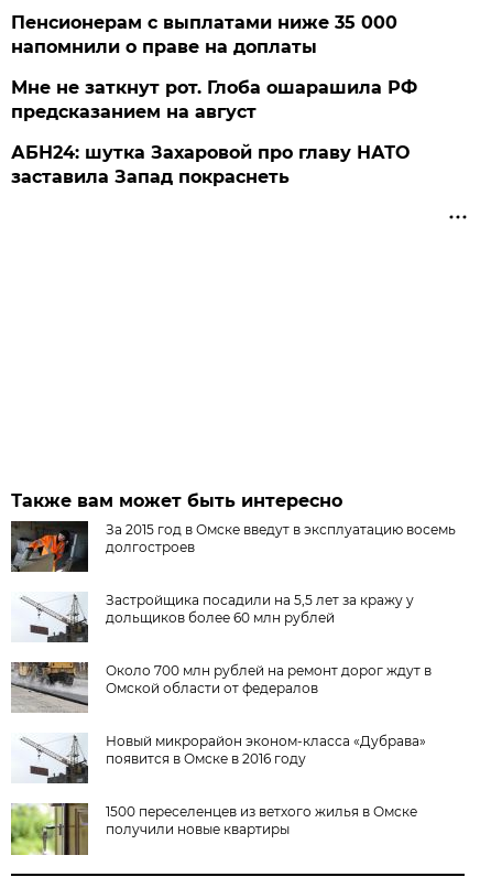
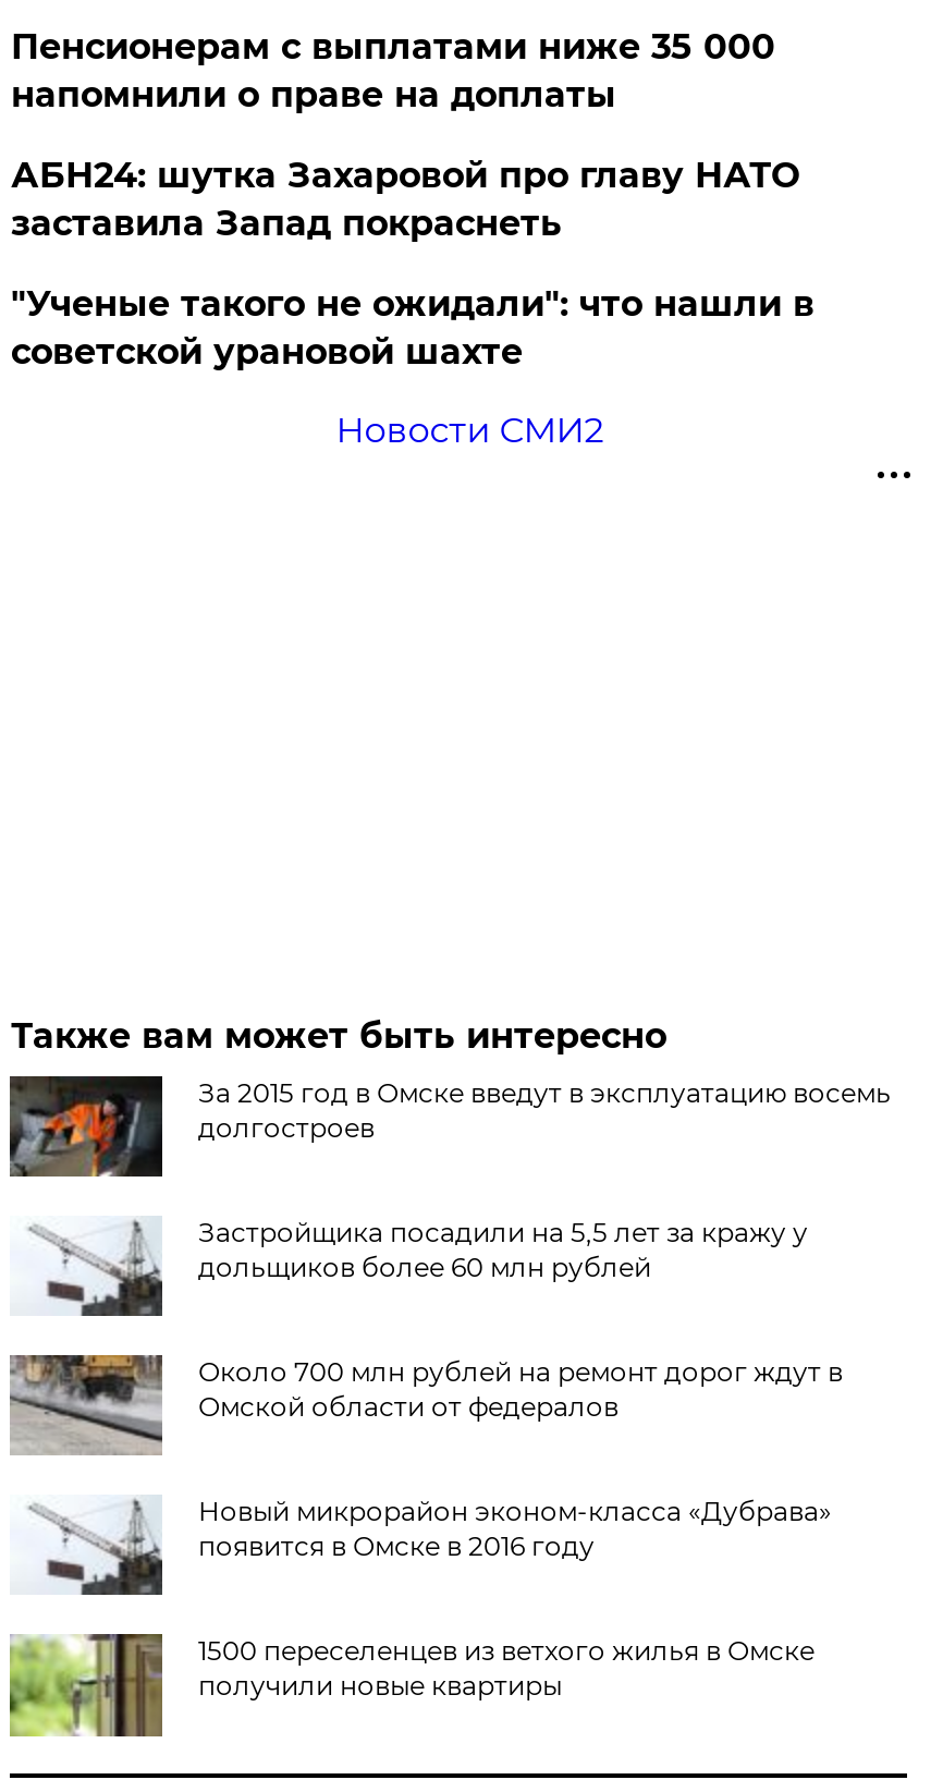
[11,77,418,122] Мне не заткнут рот. Глоба ошарашила РФ | предсказанием на август -> none
moved [11,142,410,187] -> [11,154,799,244]: АБН24: шутка Захаровой про главу НАТО | заставила Запад покраснеть
none -> [11,283,814,451] "Ученые такого не ожидали": что нашли в | советской урановой шахте | Новости СМИ2

